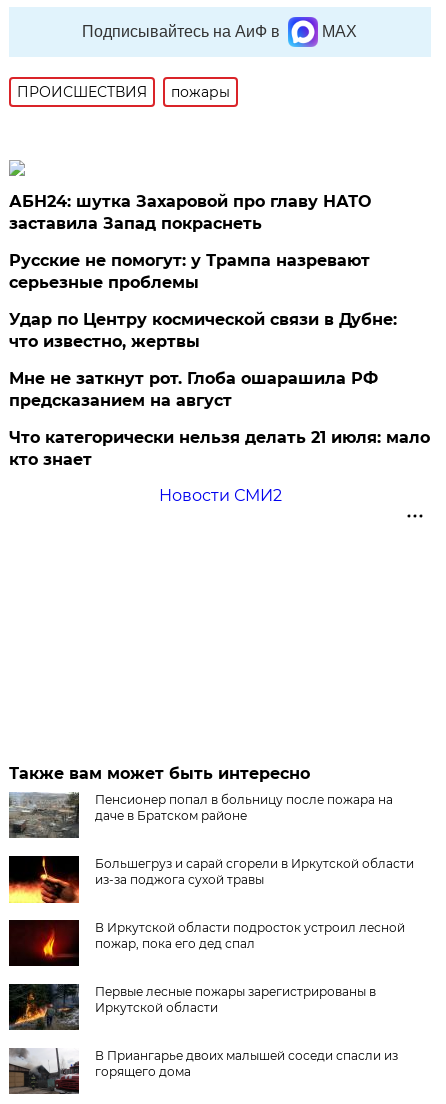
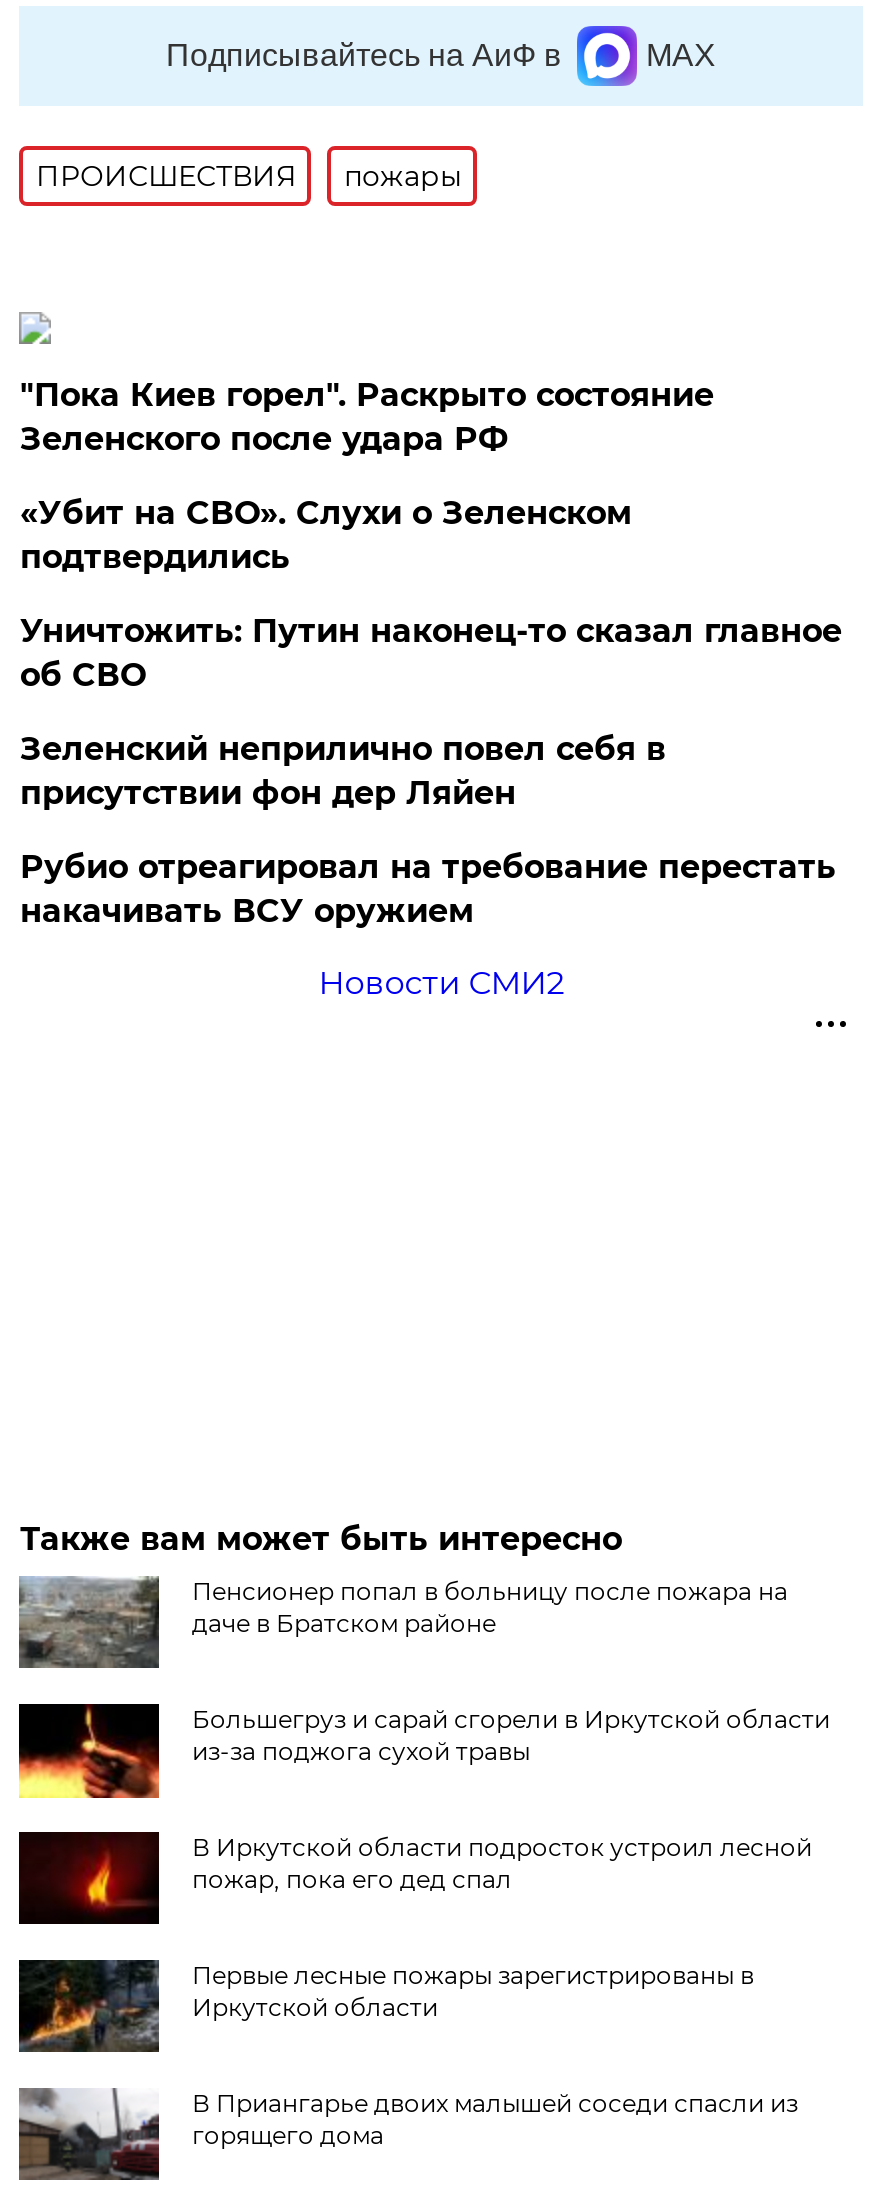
[9,192,371,233] АБН24: шутка Захаровой про главу НАТО | заставила Запад покраснеть -> [20,376,714,458] "Пока Киев горел". Раскрыто состояние | Зеленского после удара РФ
[9,251,370,292] Русские не помогут: у Трампа назревают | серьезные проблемы -> [20,494,632,576] «Убит на СВО». Слухи о Зеленском | подтвердились
[9,310,397,351] Удар по Центру космической связи в Дубне: | что известно, жертвы -> [20,612,842,694] Уничтожить: Путин наконец-то сказал главное | об СВО
[9,369,378,410] Мне не заткнут рот. Глоба ошарашила РФ | предсказанием на август -> [20,730,666,812] Зеленский неприлично повел cебя в | присутствии фон дер Ляйен
[9,428,430,469] Что категорически нельзя делать 21 июля: мало | кто знает -> [20,848,836,930] Рубио отреагировал на требование перестать | накачивать ВСУ оружием

